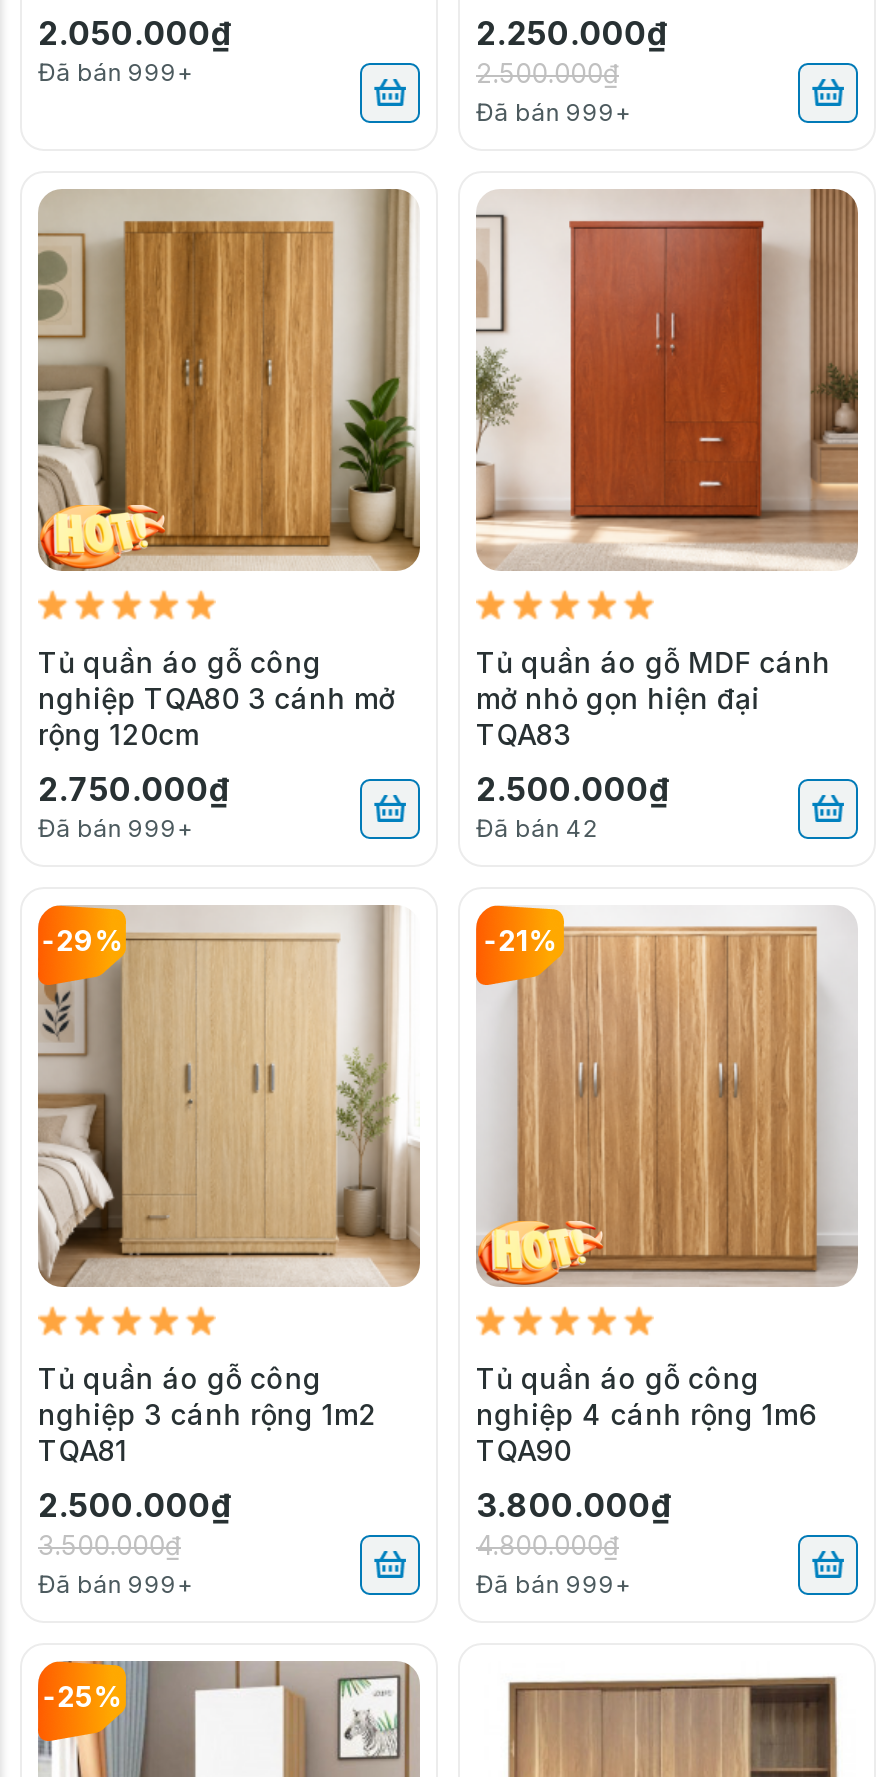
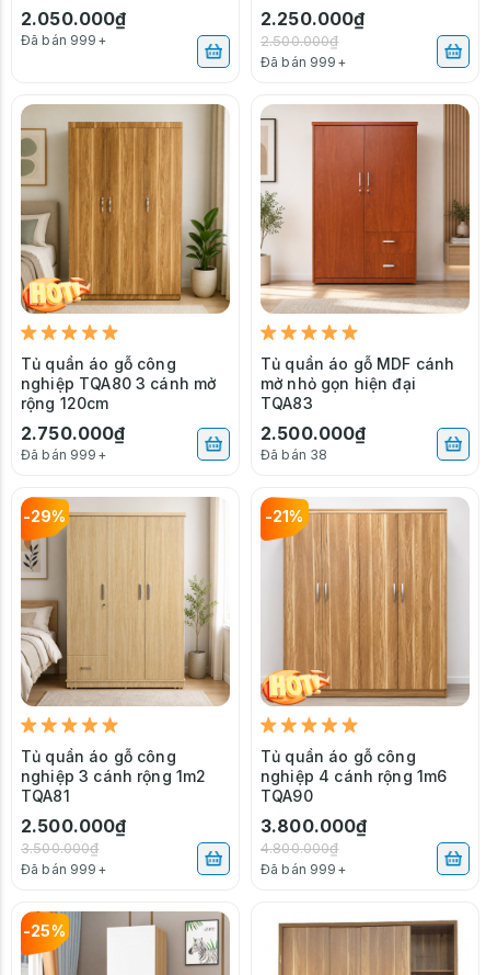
[476,813,597,843] Đã bán 42 -> [261,446,328,463] Đã bán 38

